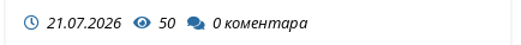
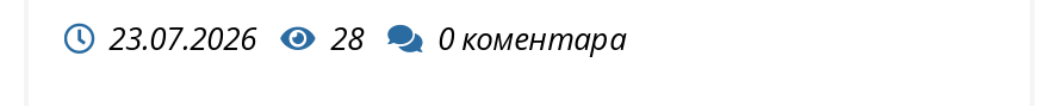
[43,12,175,33] 21.07.2026 | 50 -> [102,17,364,60] 23.07.2026 | 28

